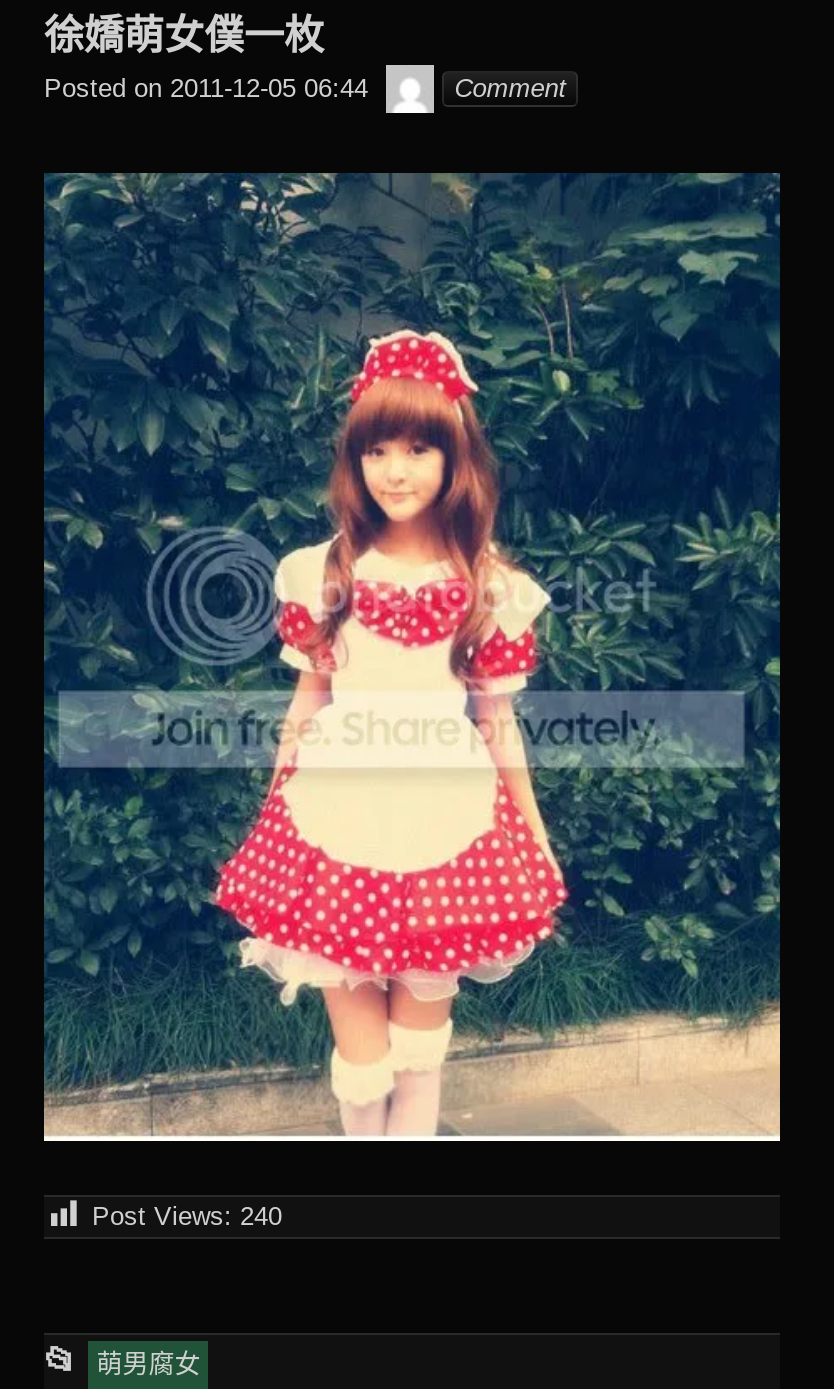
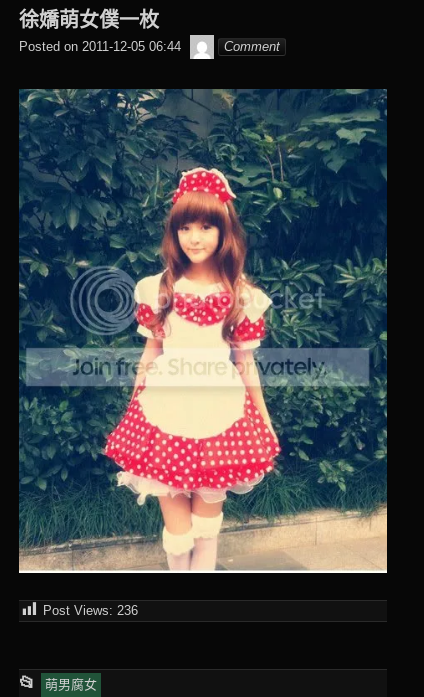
[92,1201,282,1231] Post Views: 240 -> [43,603,138,618] Post Views: 236

